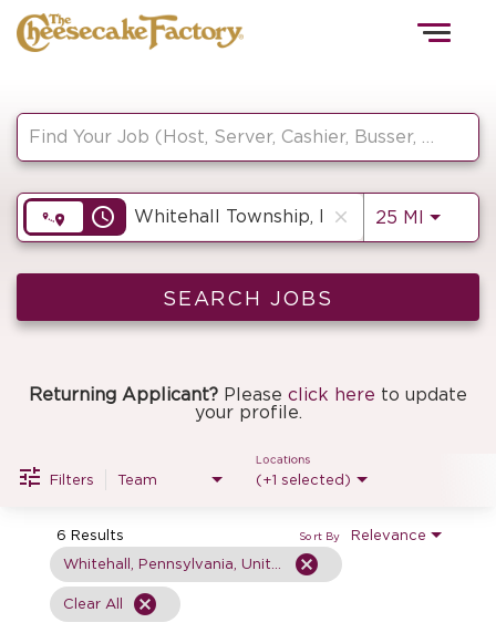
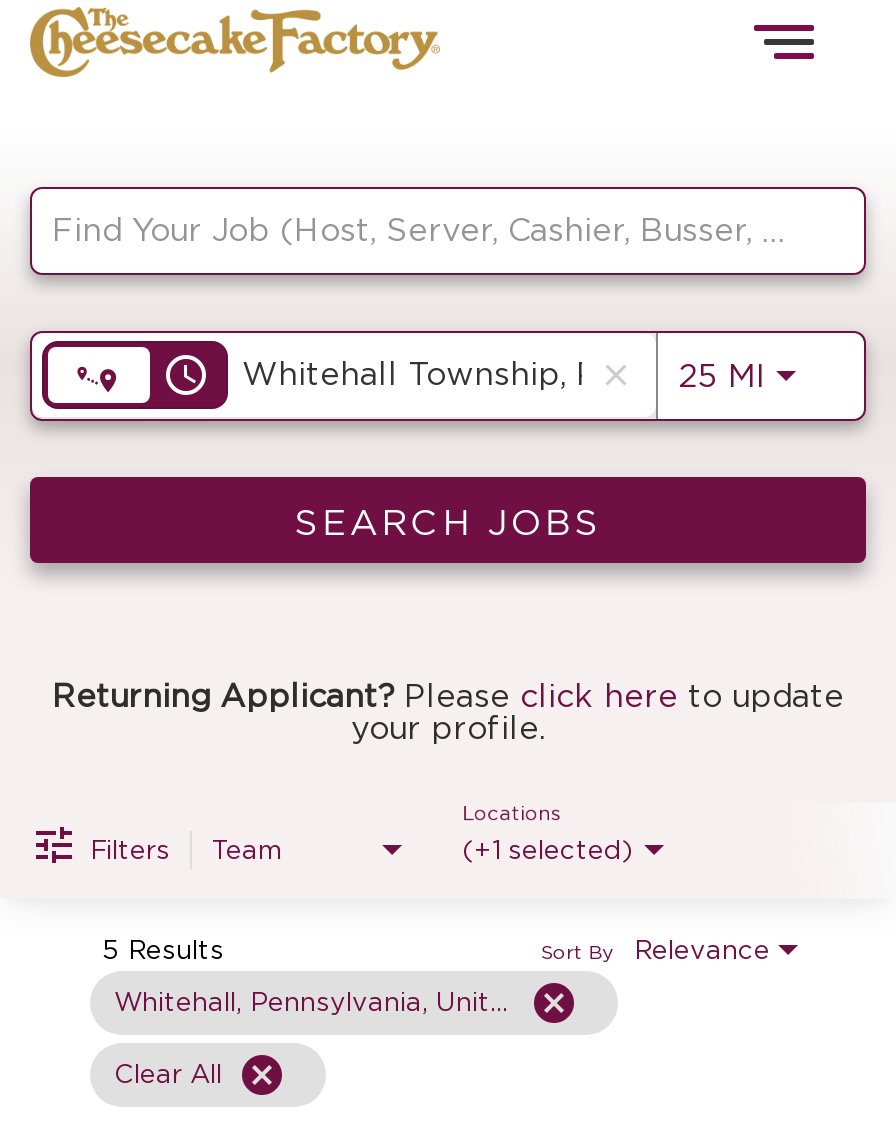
[56,527,124,543] 6 Results -> [102,935,224,965] 5 Results

